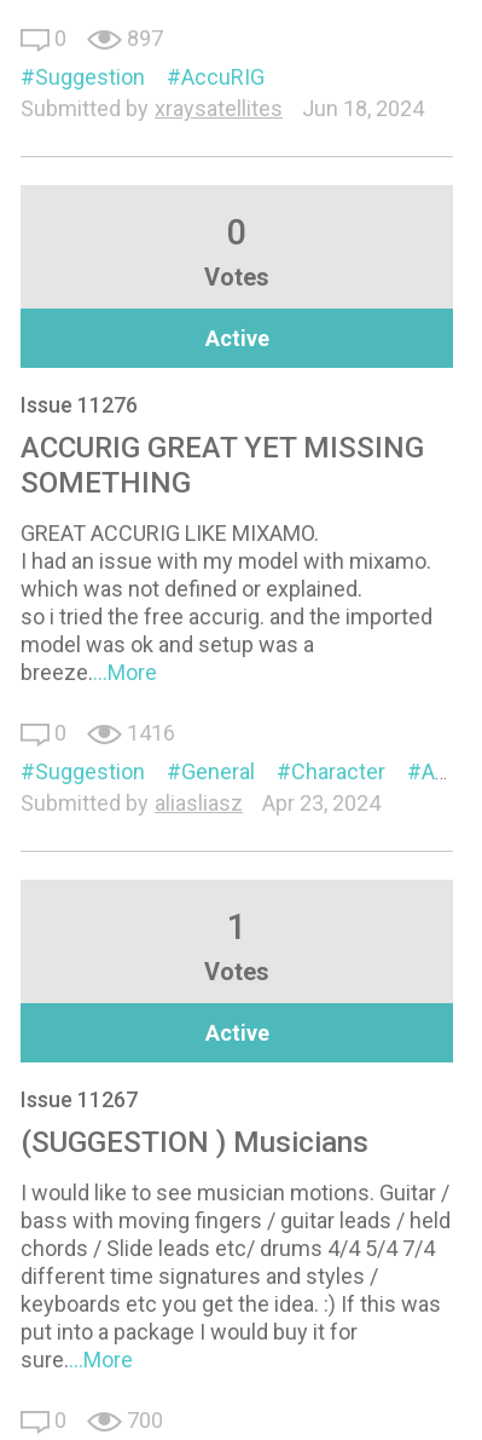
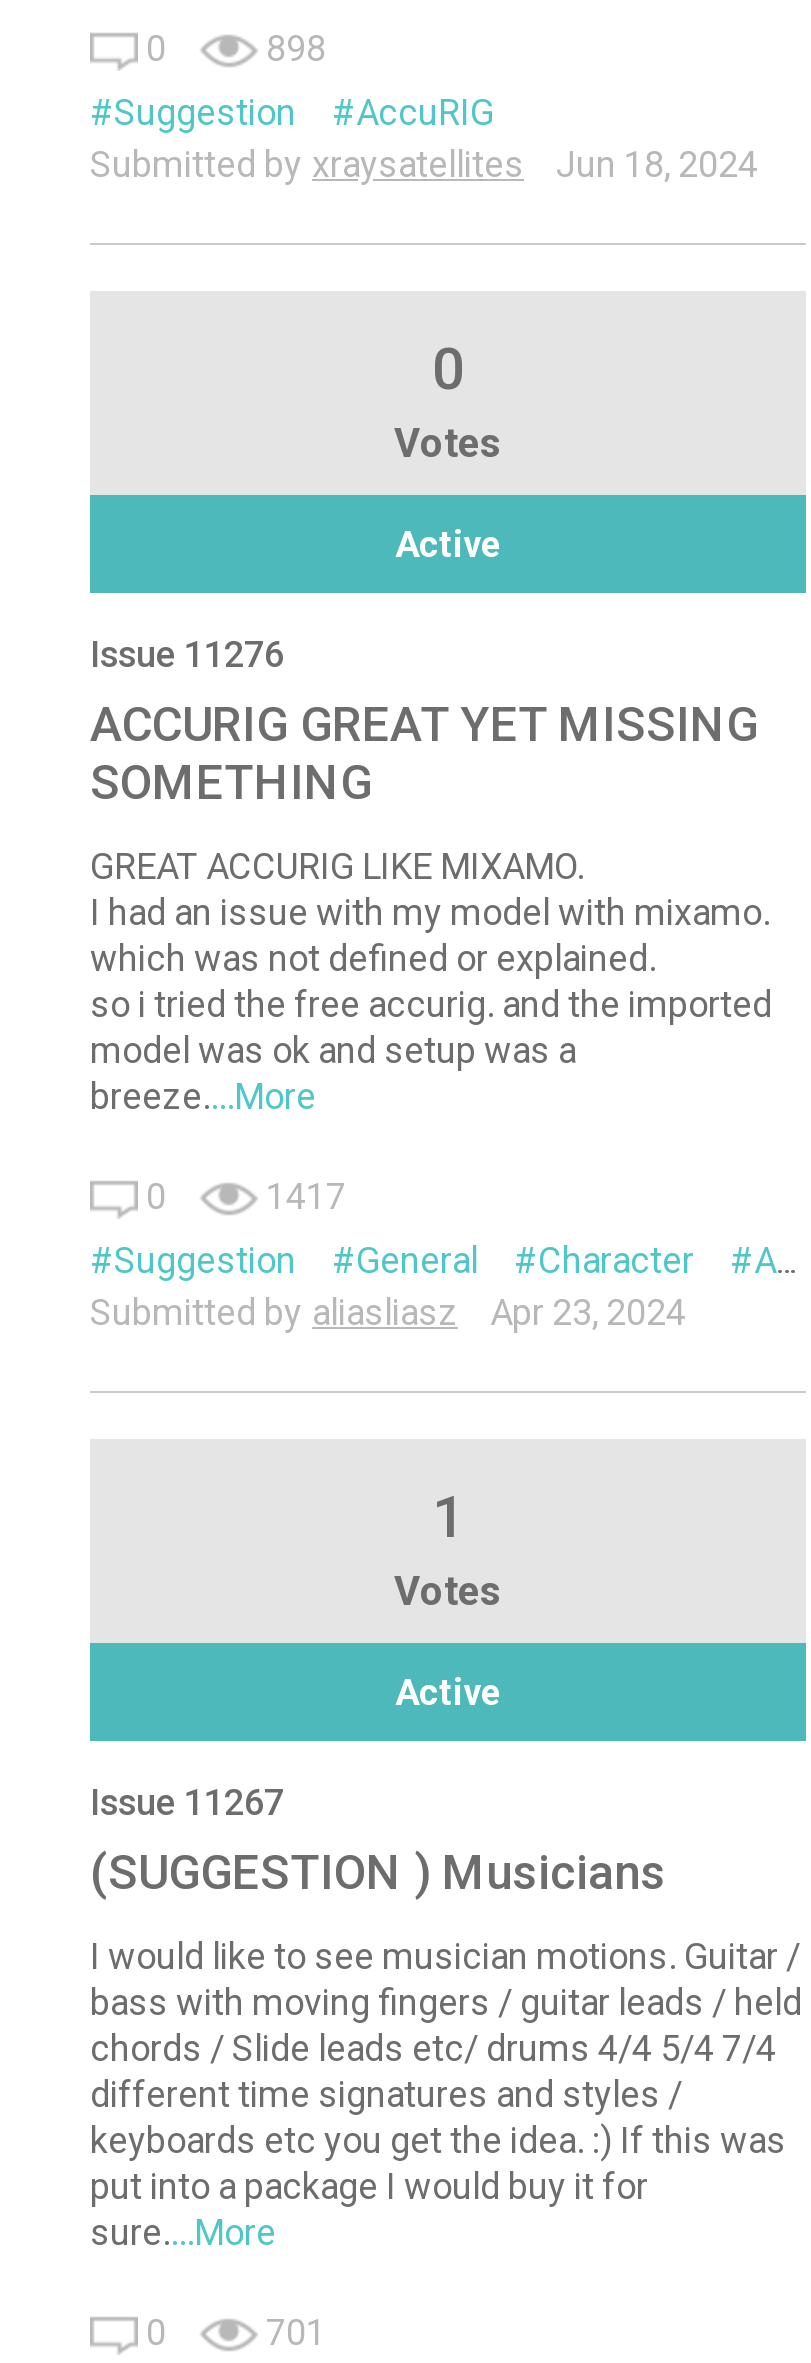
[127,25,163,50] 897 -> [266,26,326,68] 898
[127,720,175,745] 1416 -> [266,1175,346,1217] 1417
[127,1407,163,1433] 700 -> [266,2311,326,2353] 701

